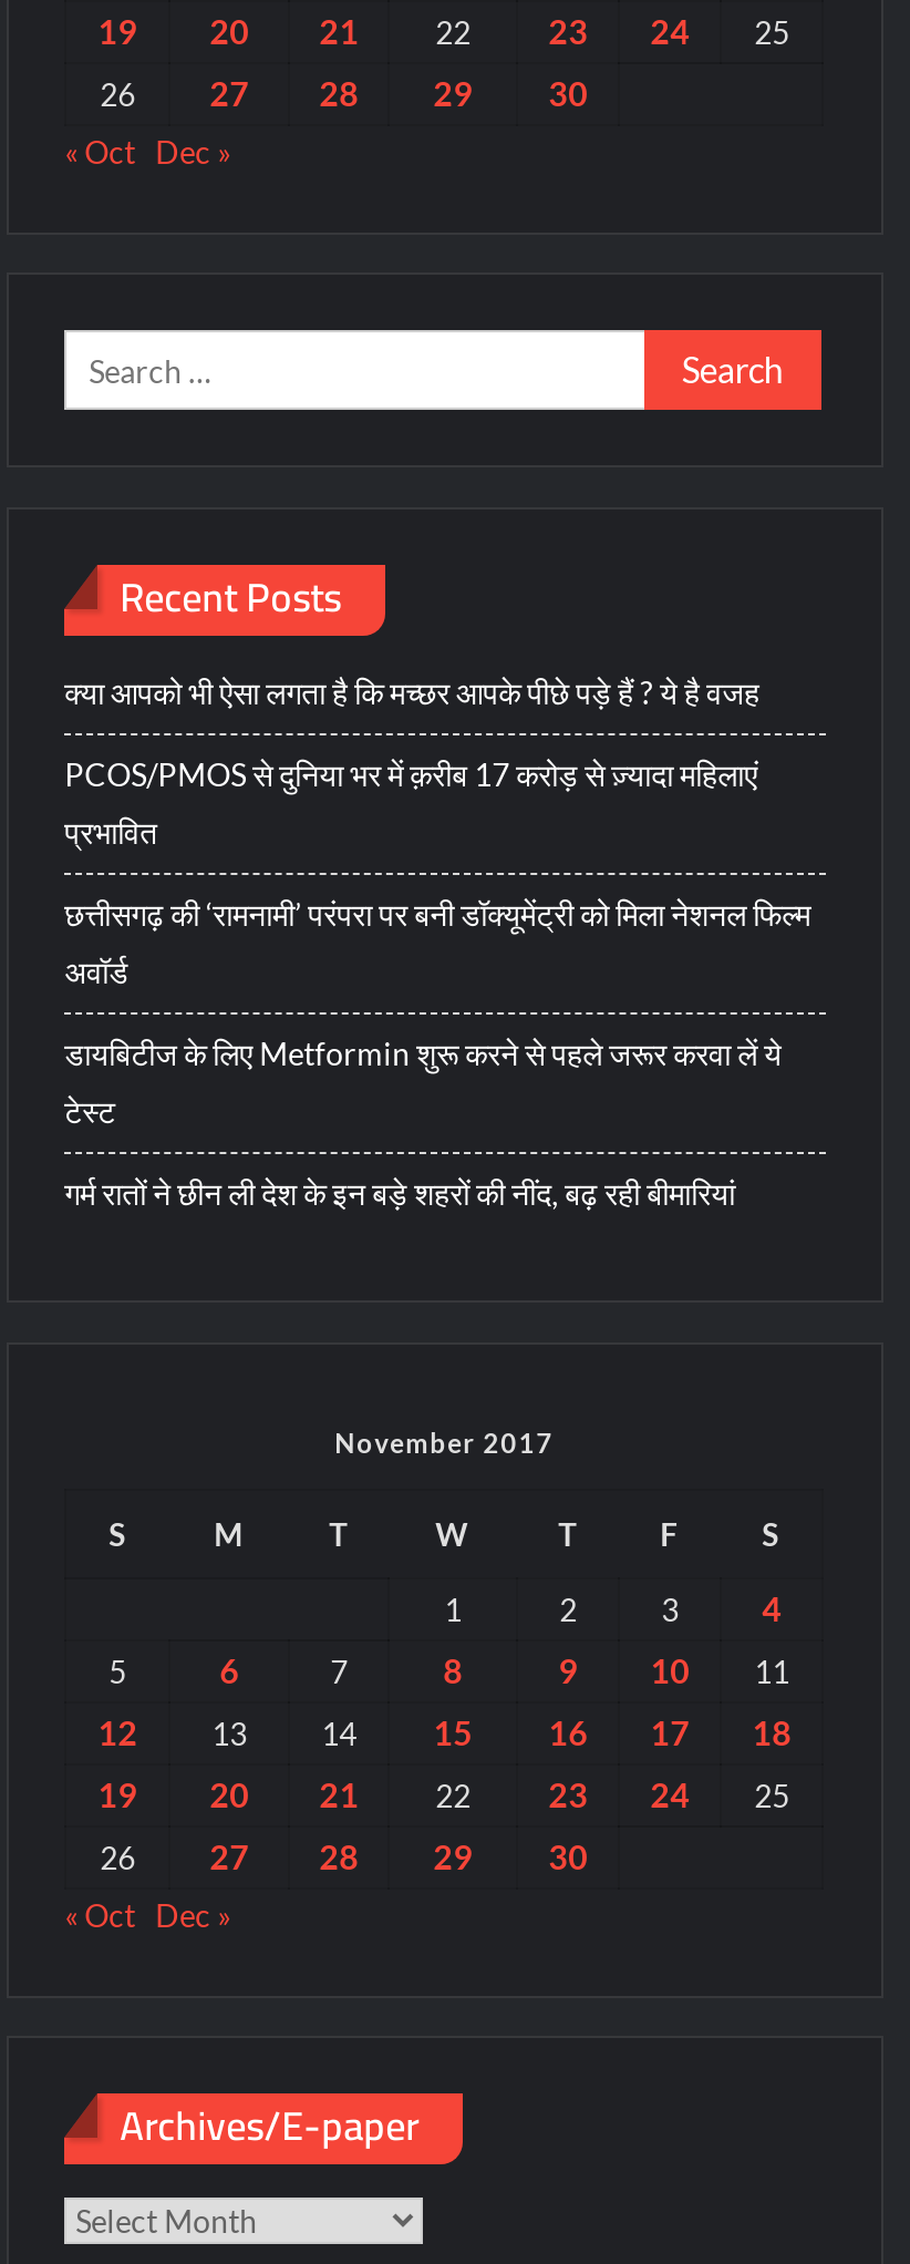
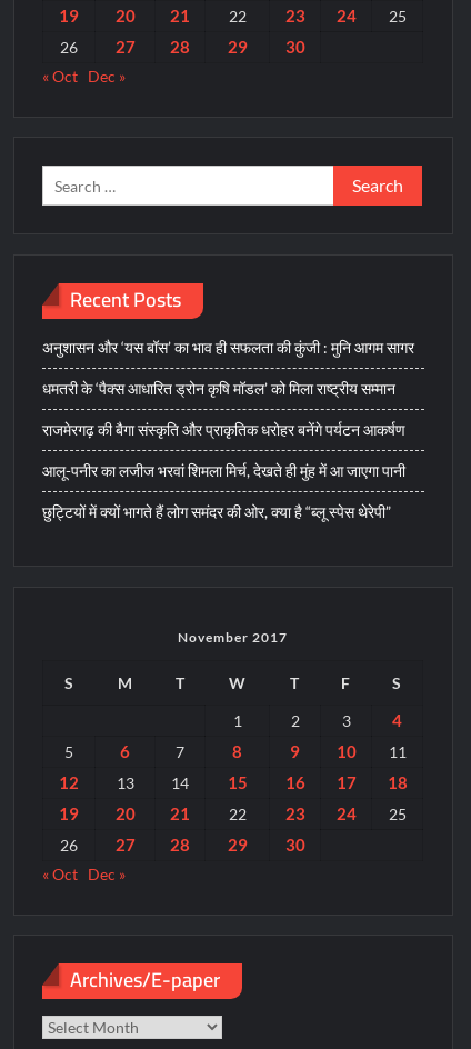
[64,675,811,1213] क्या आपको भी ऐसा लगता है कि मच्छर आपके पीछे पड़े हैं ? ये है वजह | PCOS/PMOS से दुनिया भर में क़रीब 17 करोड़ से ज़्यादा महिलाएं | प्रभावित | छत्तीसगढ़ की ‘रामनामी’ परंपरा पर बनी डॉक्यूमेंट्री को मिला नेशनल फिल्म | अवॉर्ड | डायबिटीज के लिए Metformin शुरू करने से पहले जरूर करवा लें ये | टेस्ट | गर्म रातों ने छीन ली देश के इन बड़े शहरों की नींद, बढ़ रही बीमारियां -> [42,338,414,522] अनुशासन और ‘यस बॉस’ का भाव ही सफलता की कुंजी : मुनि आगम सागर | धमतरी के ‘पैक्स आधारित ड्रोन कृषि मॉडल’ को मिला राष्ट्रीय सम्मान | राजमेरगढ़ की बैगा संस्कृति और प्राकृतिक धरोहर बनेंगे पर्यटन आकर्षण | आलू-पनीर का लजीज भरवां शिमला मिर्च, देखते ही मुंह में आ जाएगा पानी | छुट्टियों में क्यों भागते हैं लोग समंदर की ओर, क्या है “ब्लू स्पेस थेरेपी”

